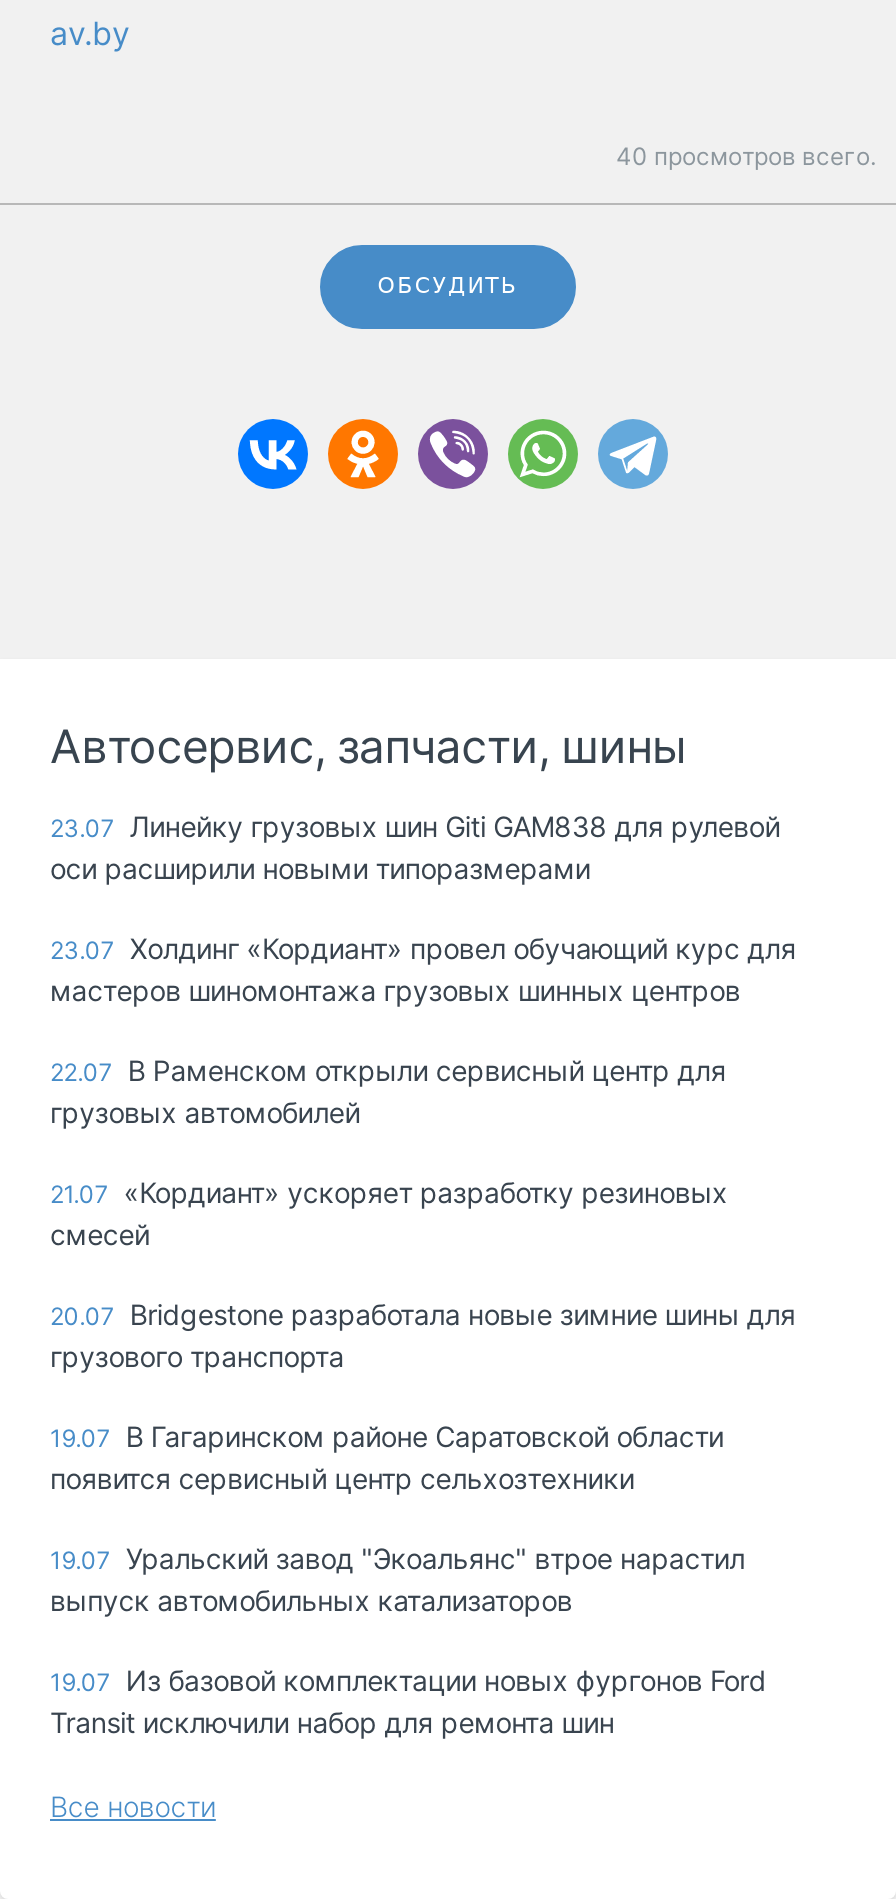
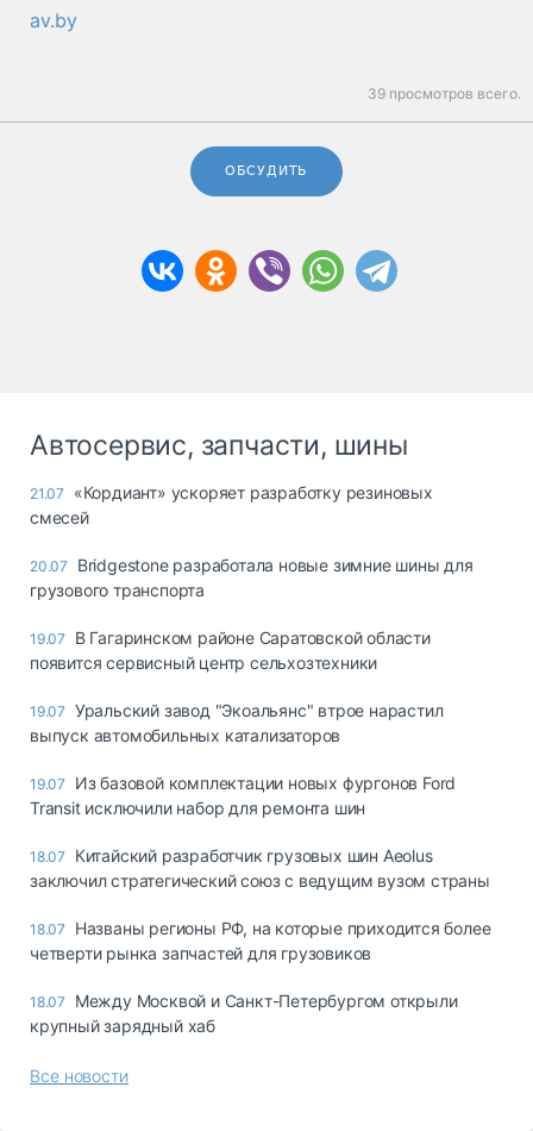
[616,141,876,171] 40 просмотров всего. -> [368,85,521,103] 39 просмотров всего.
[50,809,796,1129] 23.07 Линейку грузовых шин Giti GAM838 для рулевой | оси расширили новыми типоразмерами | 23.07 Холдинг «Кордиант» провел обучающий курс для | мастеров шиномонтажа грузовых шинных центров | 22.07 В Раменском открыли сервисный центр для | грузовых автомобилей -> none
moved [50,1175,796,1739] -> [30,482,473,818]: 21.07 «Кордиант» ускоряет разработку резиновых | смесей | 20.07 Bridgestone разработала новые зимние шины для | ... | 19.07 Из базовой комплектации новых фургонов Ford | Transit исключили набор для ремонта шин
none -> [30,845,491,1036] 18.07 Китайский разработчик грузовых шин Aeolus | заключил стратегический союз с ведущим вузом страны | 18.07 Названы регионы РФ, на которые приходится более | четверти рынка запчастей для грузовиков | 18.07 Между Москвой и Санкт-Петербургом открыли | крупный зарядный хаб

